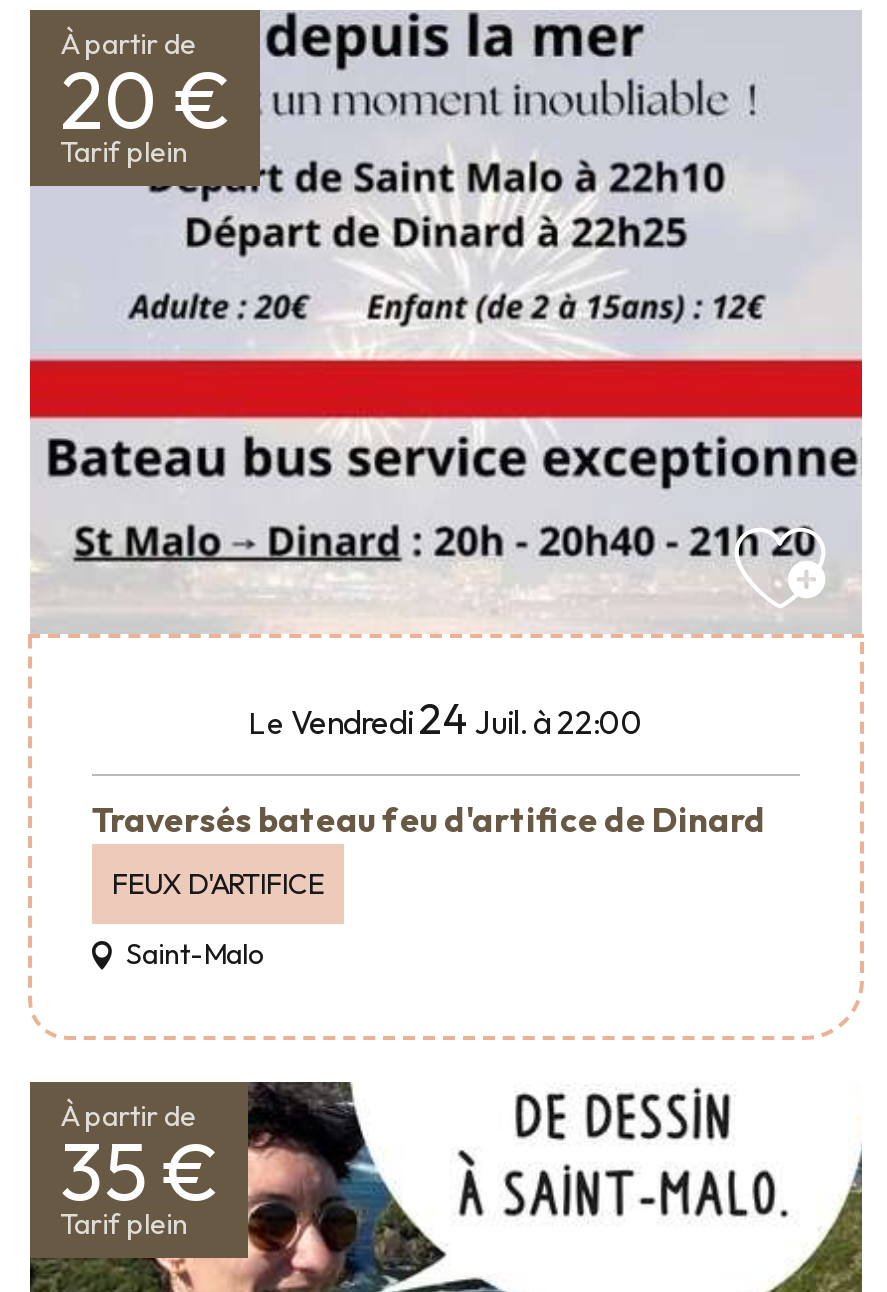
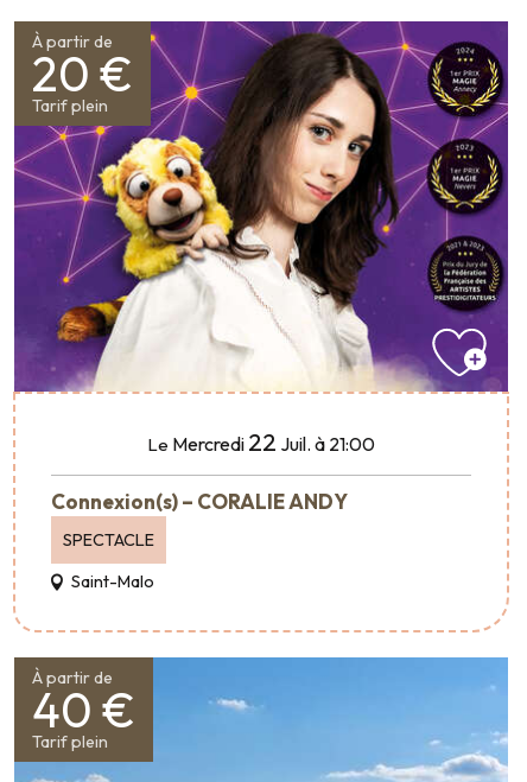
[28,10,864,743] [image] | Le Vendredi 24 Juil. à 22:00 -> [13,20,509,456] [image] | Le Mercredi 22 Juil. à 21:00
[92,797,766,839] Traversés bateau feu d'artifice de Dinard -> [51,488,348,513] Connexion(s) – CORALIE ANDY
[112,865,324,901] FEUX D'ARTIFICE -> [63,529,154,550] SPECTACLE
[60,1119,218,1219] 35 € -> [32,679,135,739] 40 €

